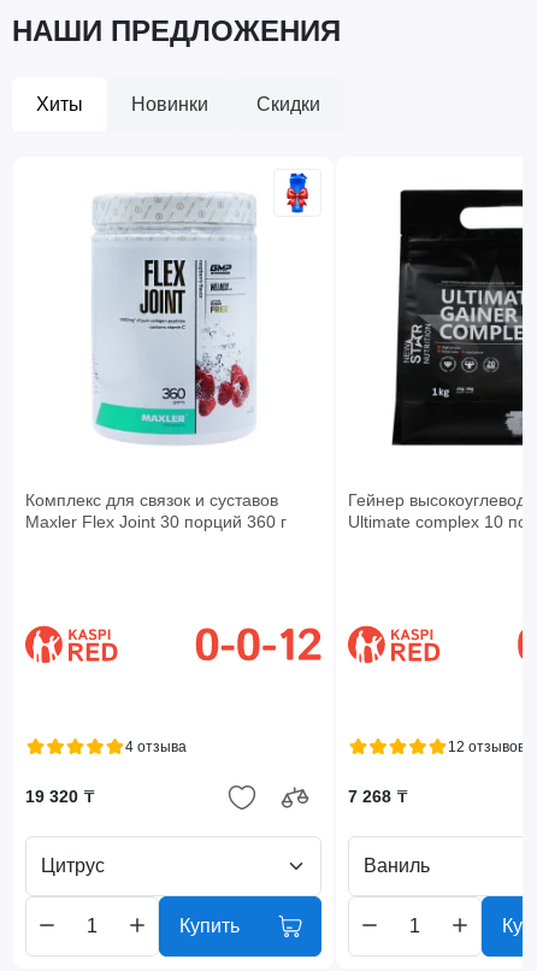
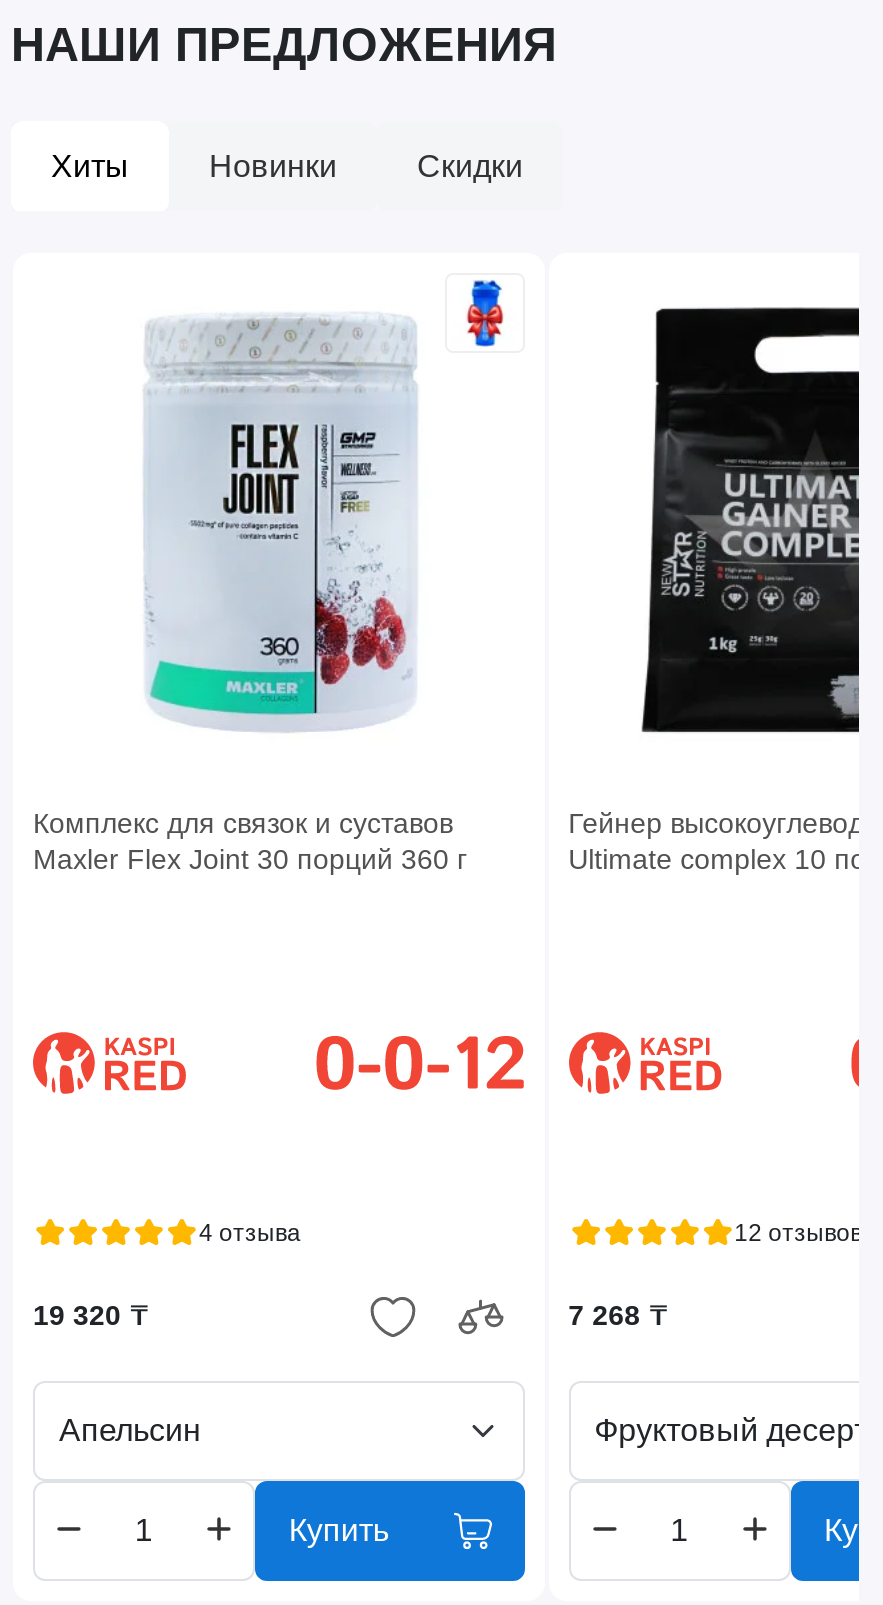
[41,855,105,876] Цитрус -> [59,1413,201,1447] Апельсин
[363,855,429,876] Ваниль -> [594,1413,868,1447] Фруктовый десерт

